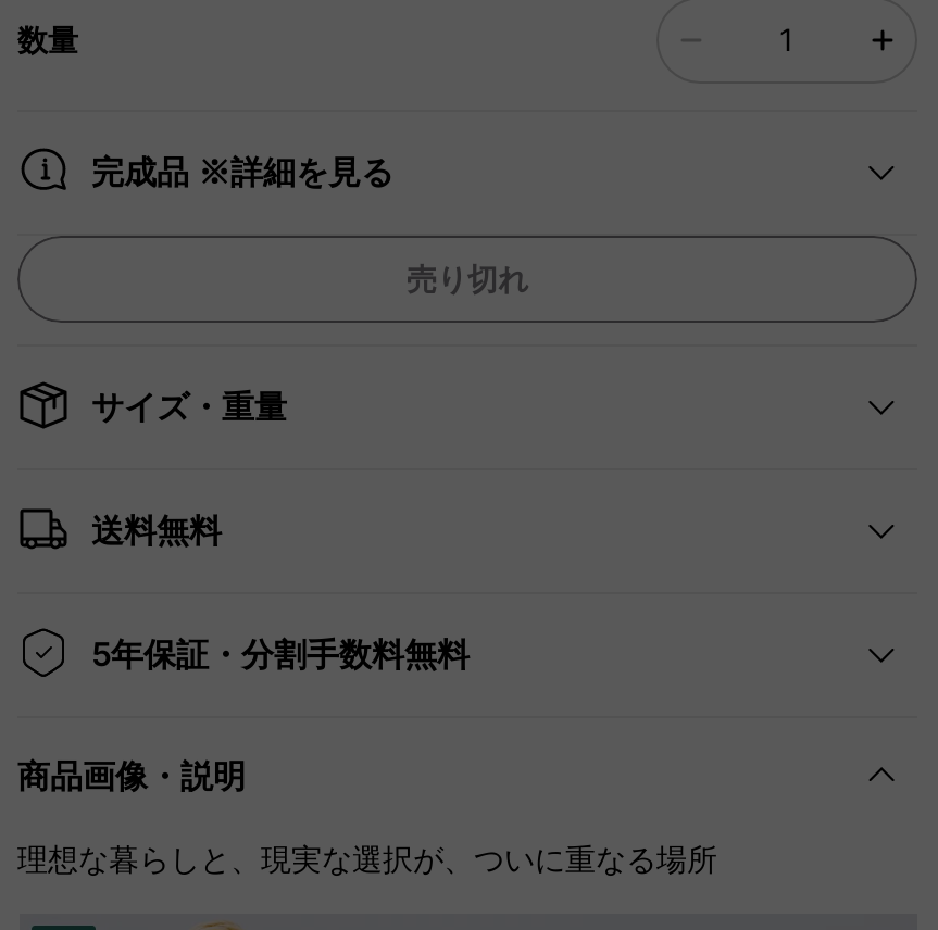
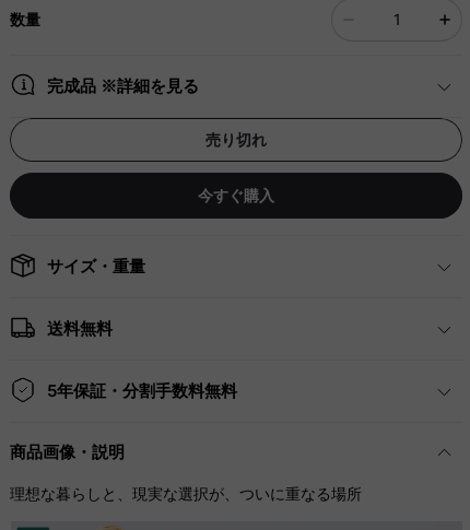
none -> [198,186,274,205] 今すぐ購入

